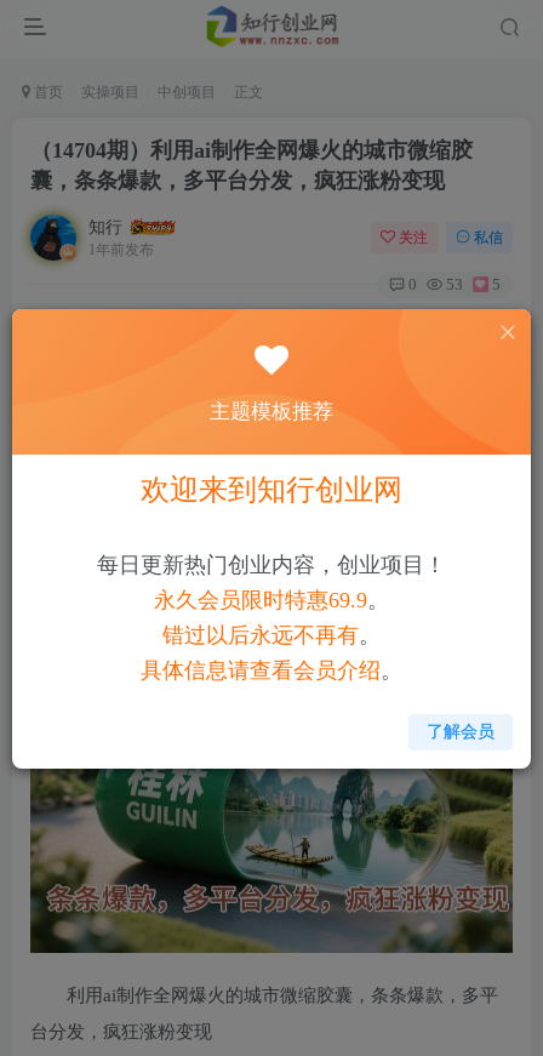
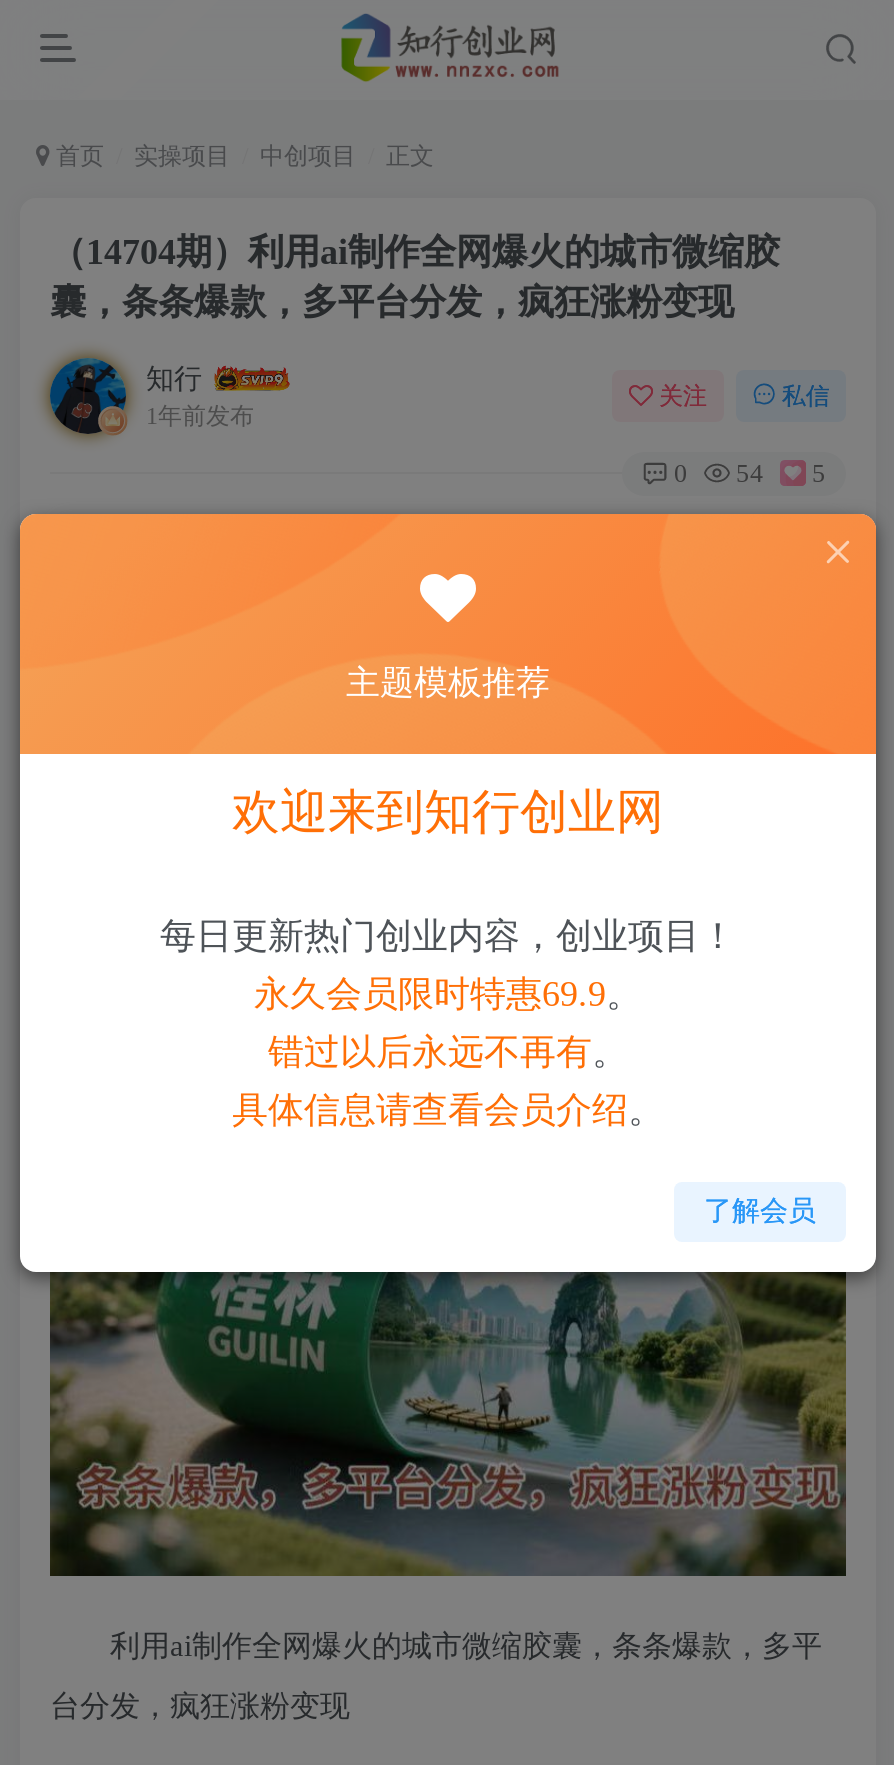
[408,275,501,293] 0 53 5 -> [674,458,826,488] 0 54 5

